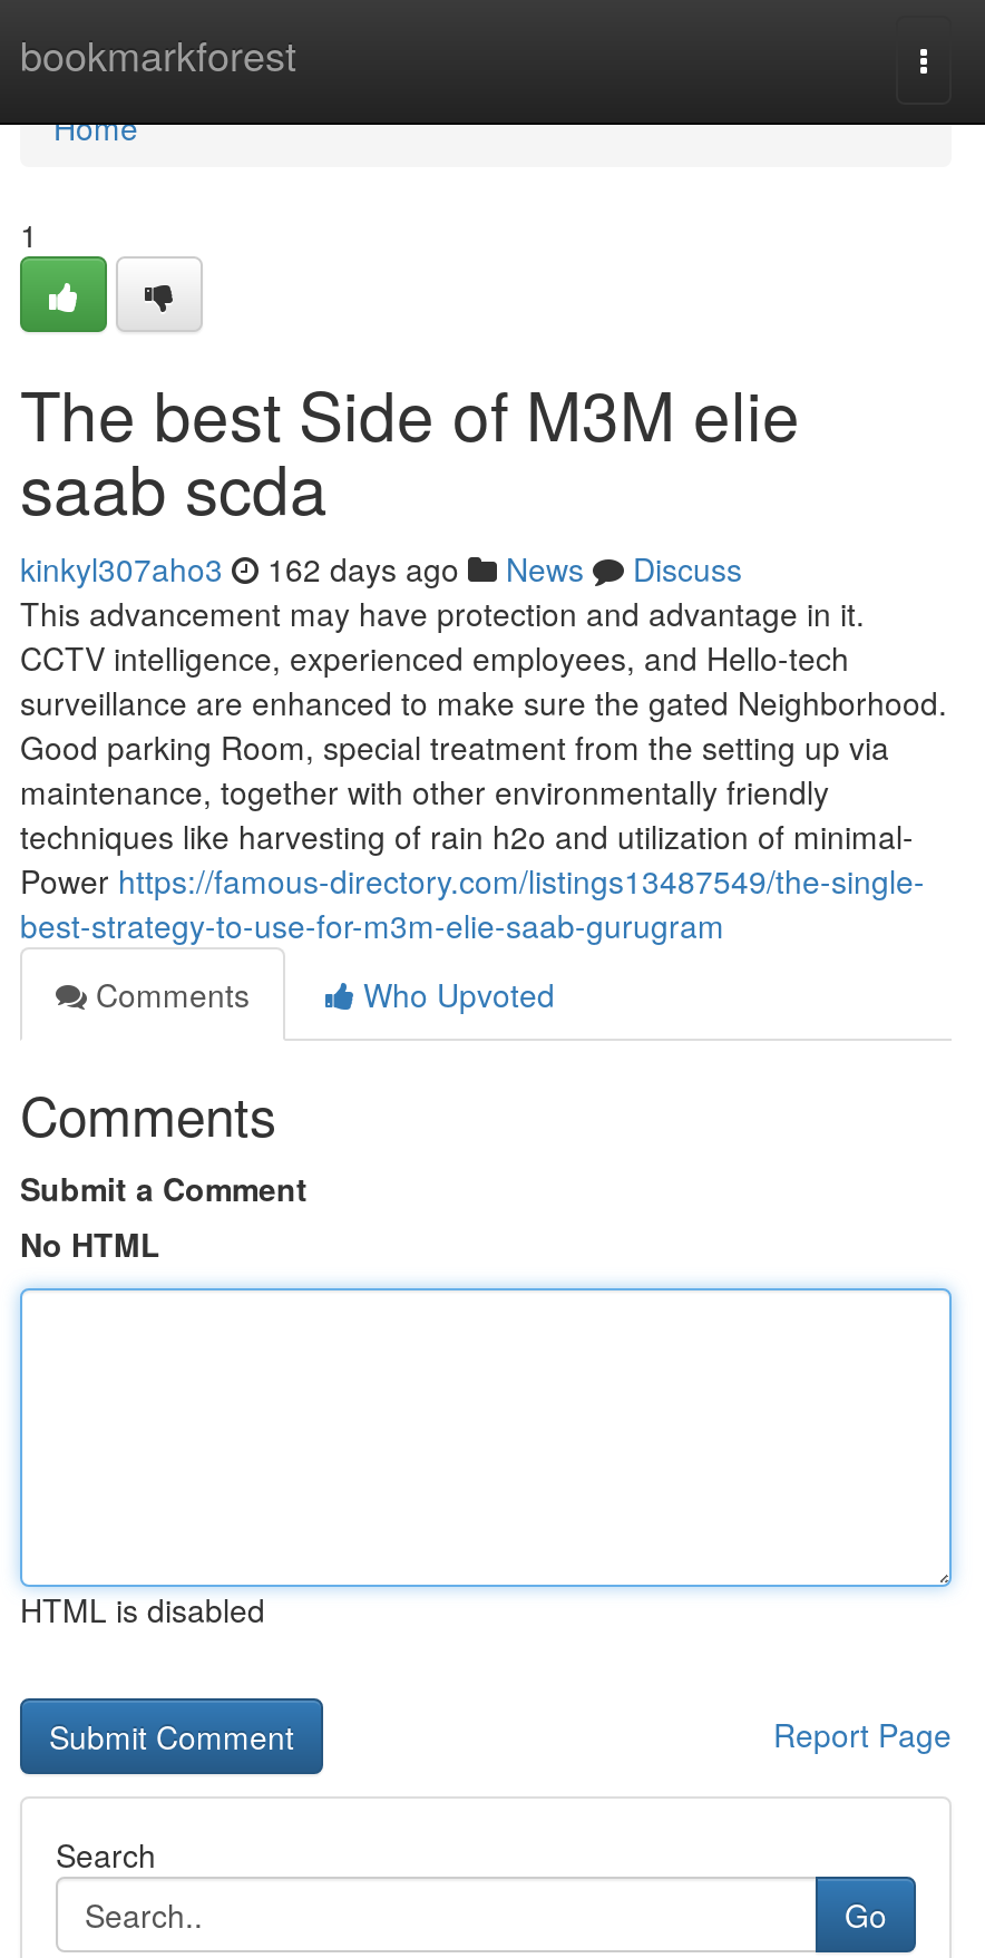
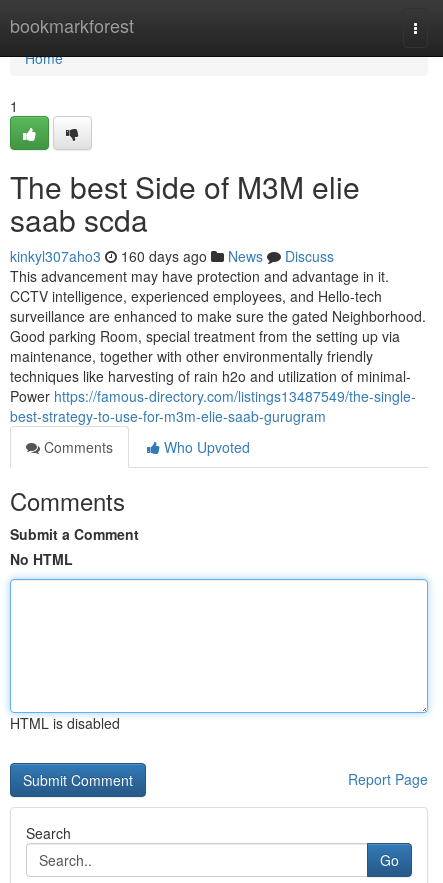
[20,546,742,591] kinkyl307aho3 162 days ago News Discuss -> [10,246,334,266] kinkyl307aho3 160 days ago News Discuss

